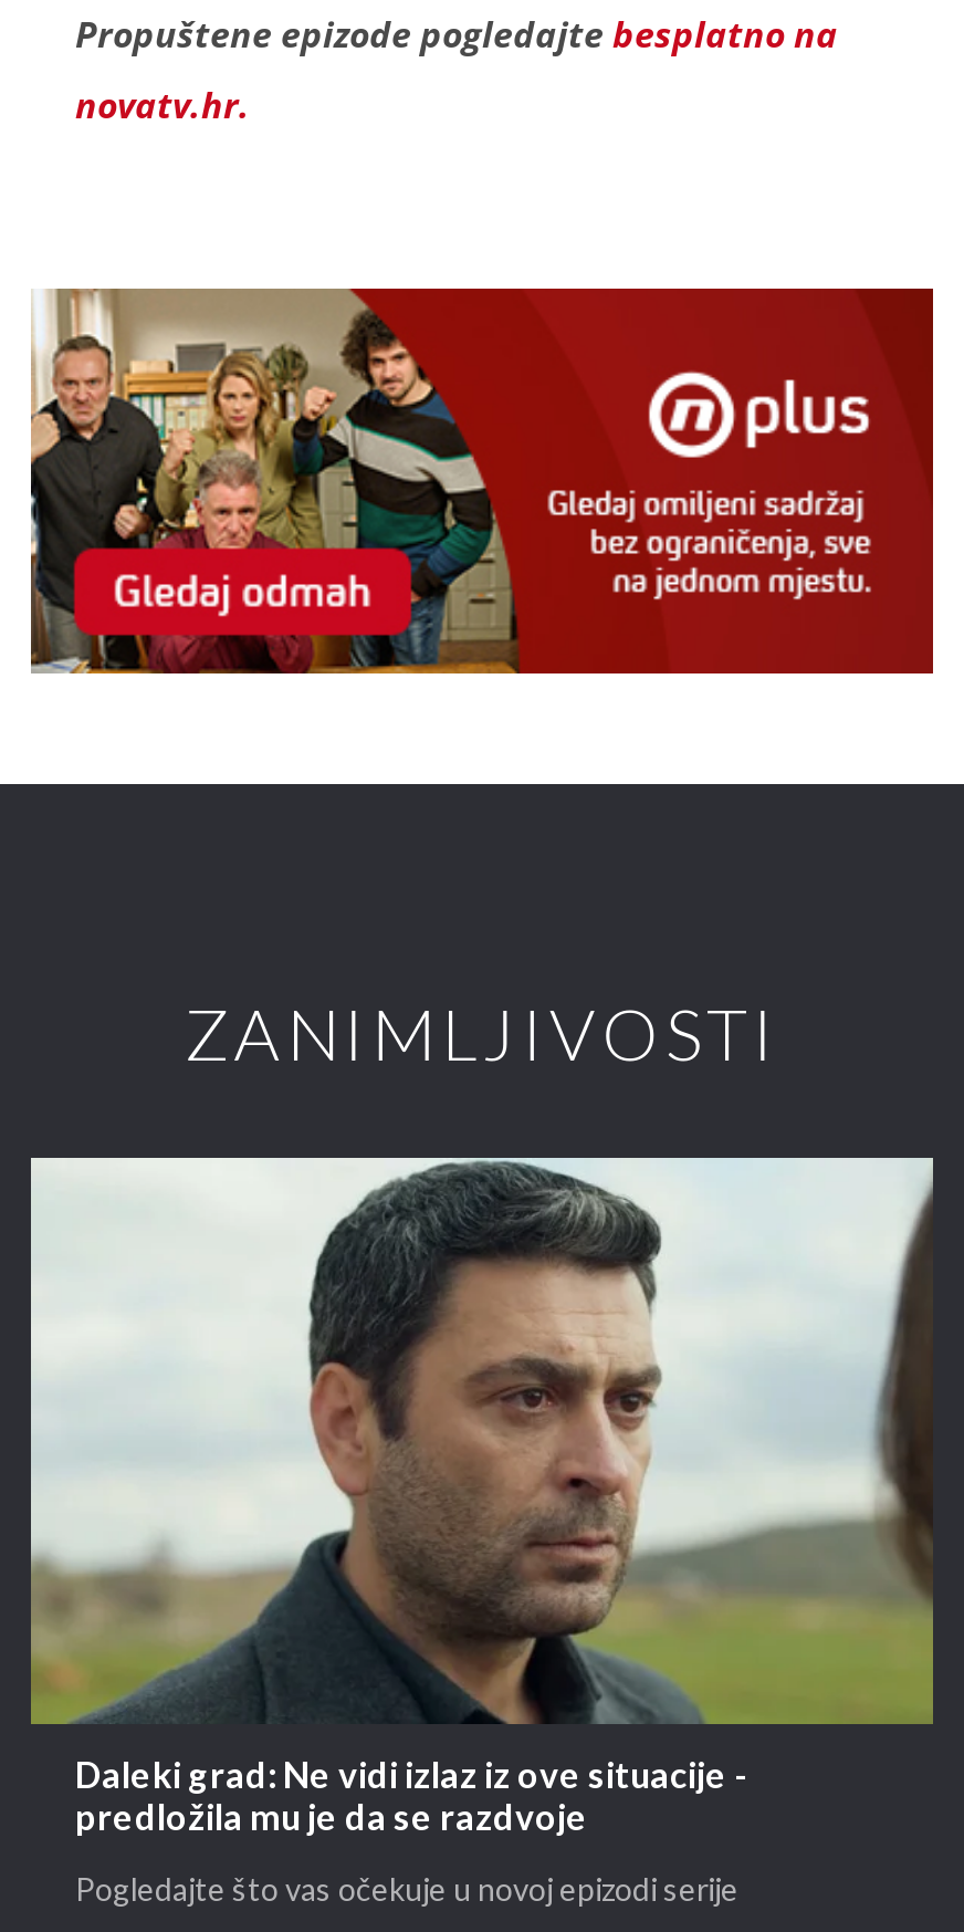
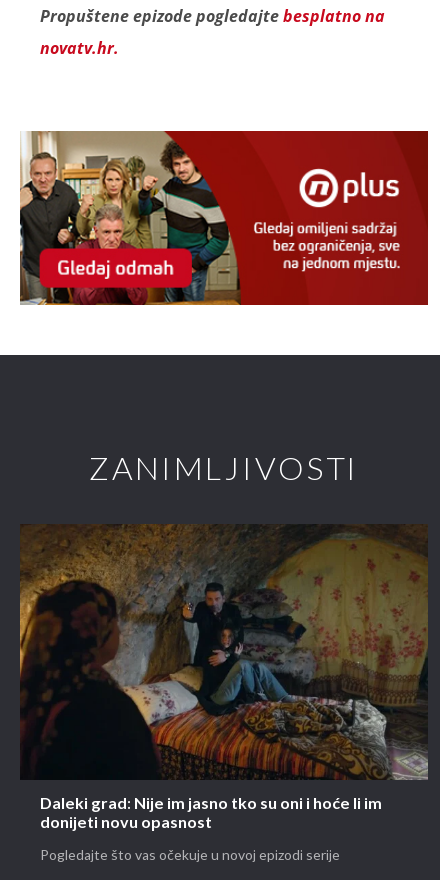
[29,1156,935,1842] [image] | Daleki grad: Ne vidi izlaz iz ove situacije - | predložila mu je da se razdvoje -> [19,524,428,833] [image] | Daleki grad: Nije im jasno tko su oni i hoće li im | donijeti novu opasnost

